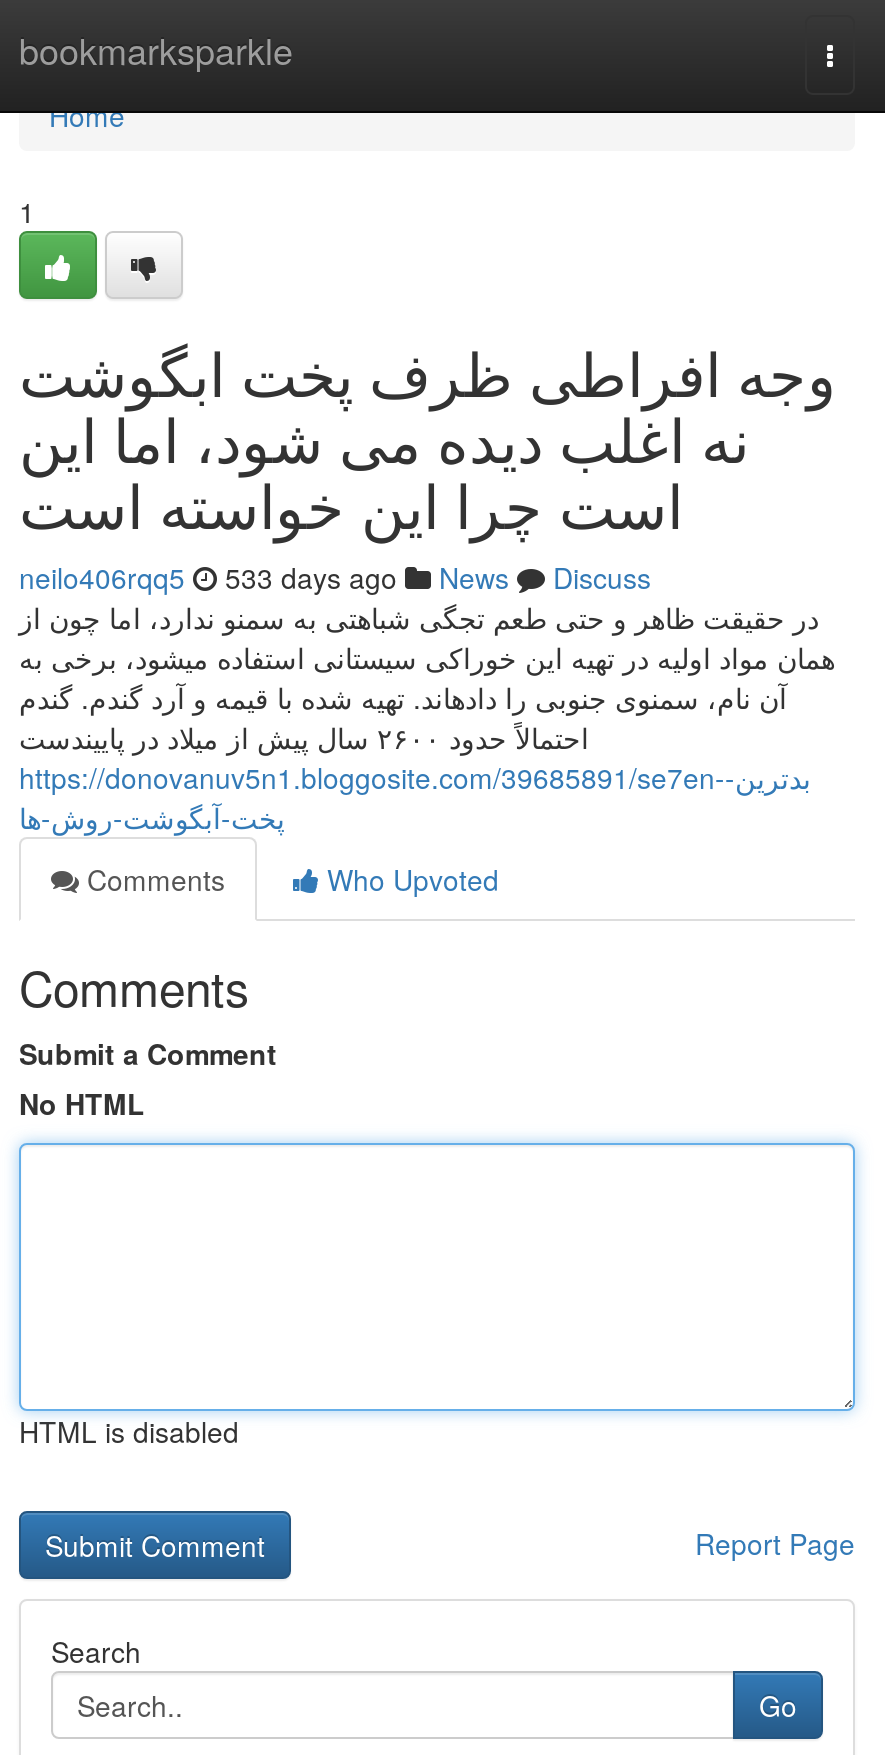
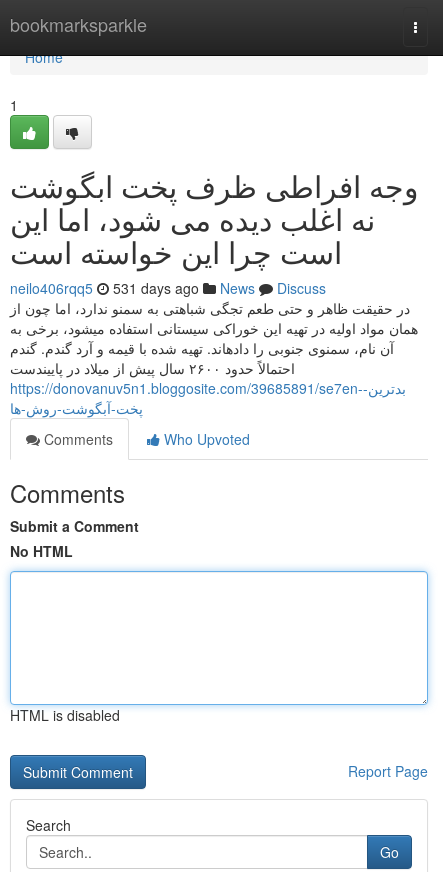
[19,557,651,597] neilo406rqq5 533 days ago News Discuss -> [10,278,326,298] neilo406rqq5 531 days ago News Discuss

